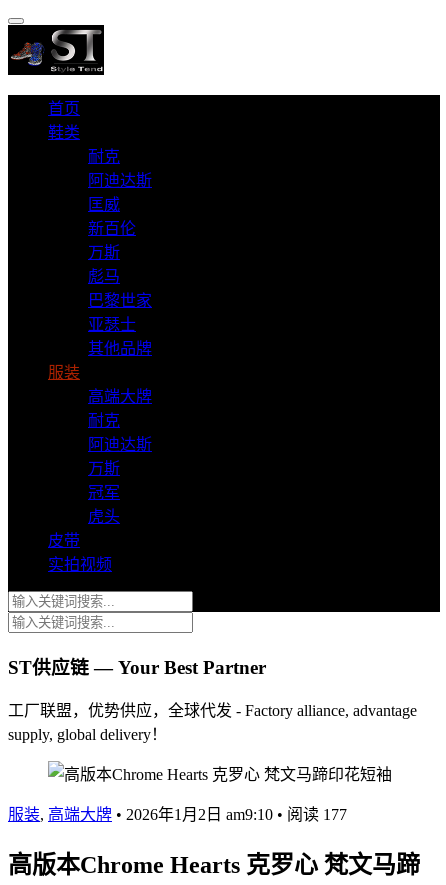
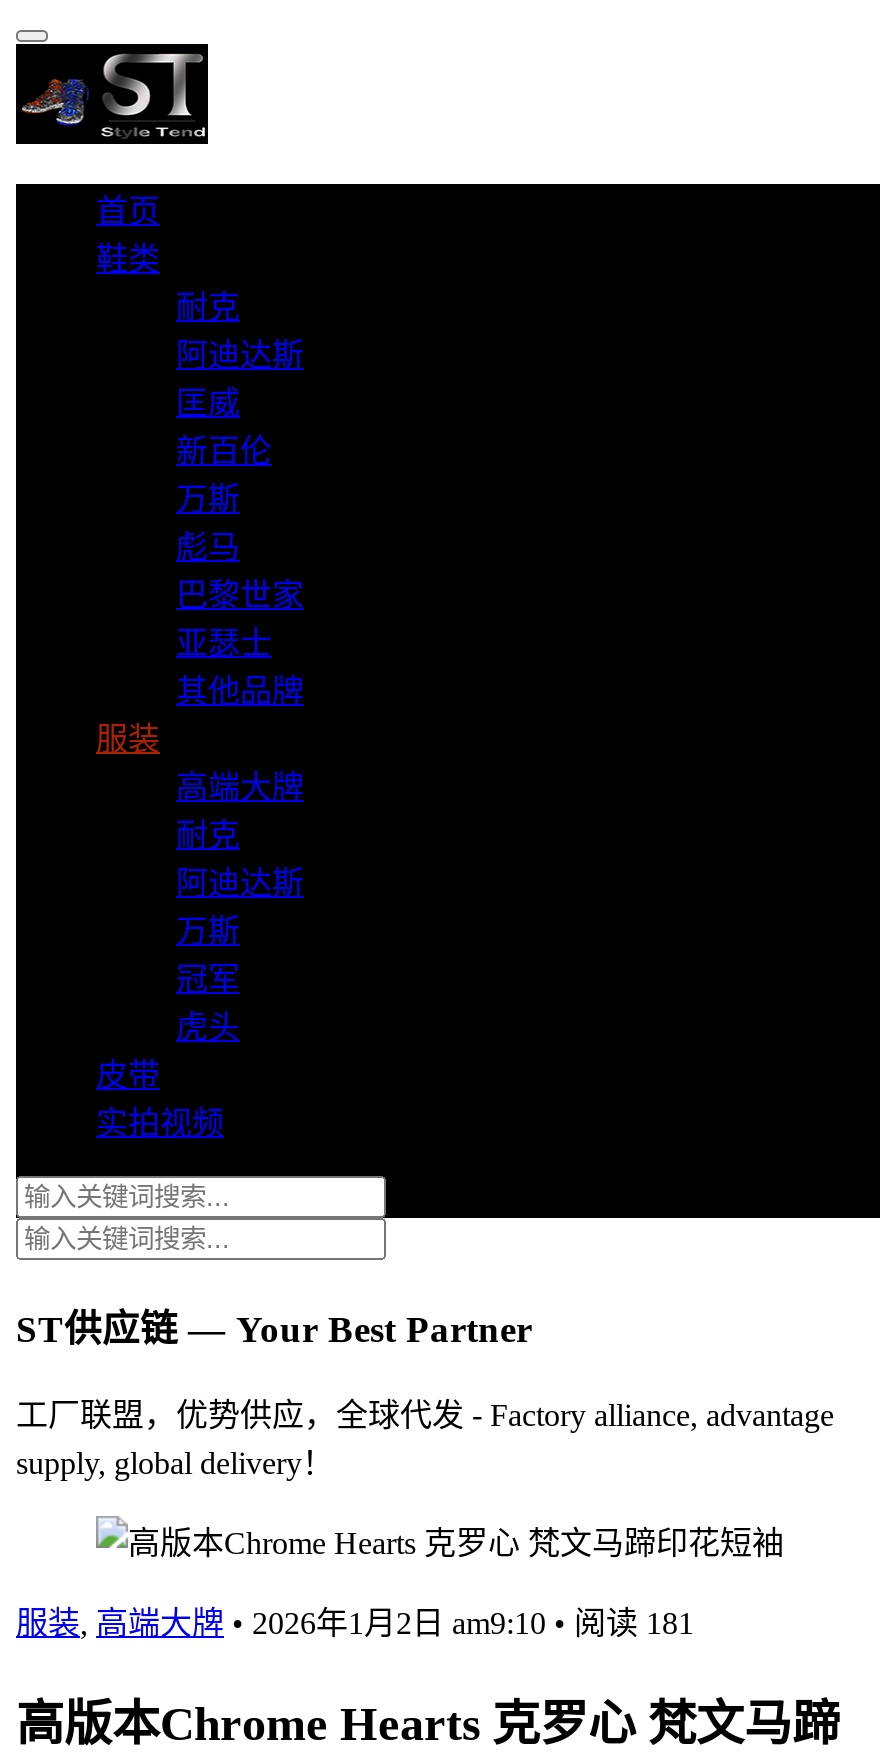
[8,806,347,823] 服装,高端大牌 • 2026年1月2日 am9:10 • 阅读 177 -> [16,1607,694,1641] 服装,高端大牌 • 2026年1月2日 am9:10 • 阅读 181

